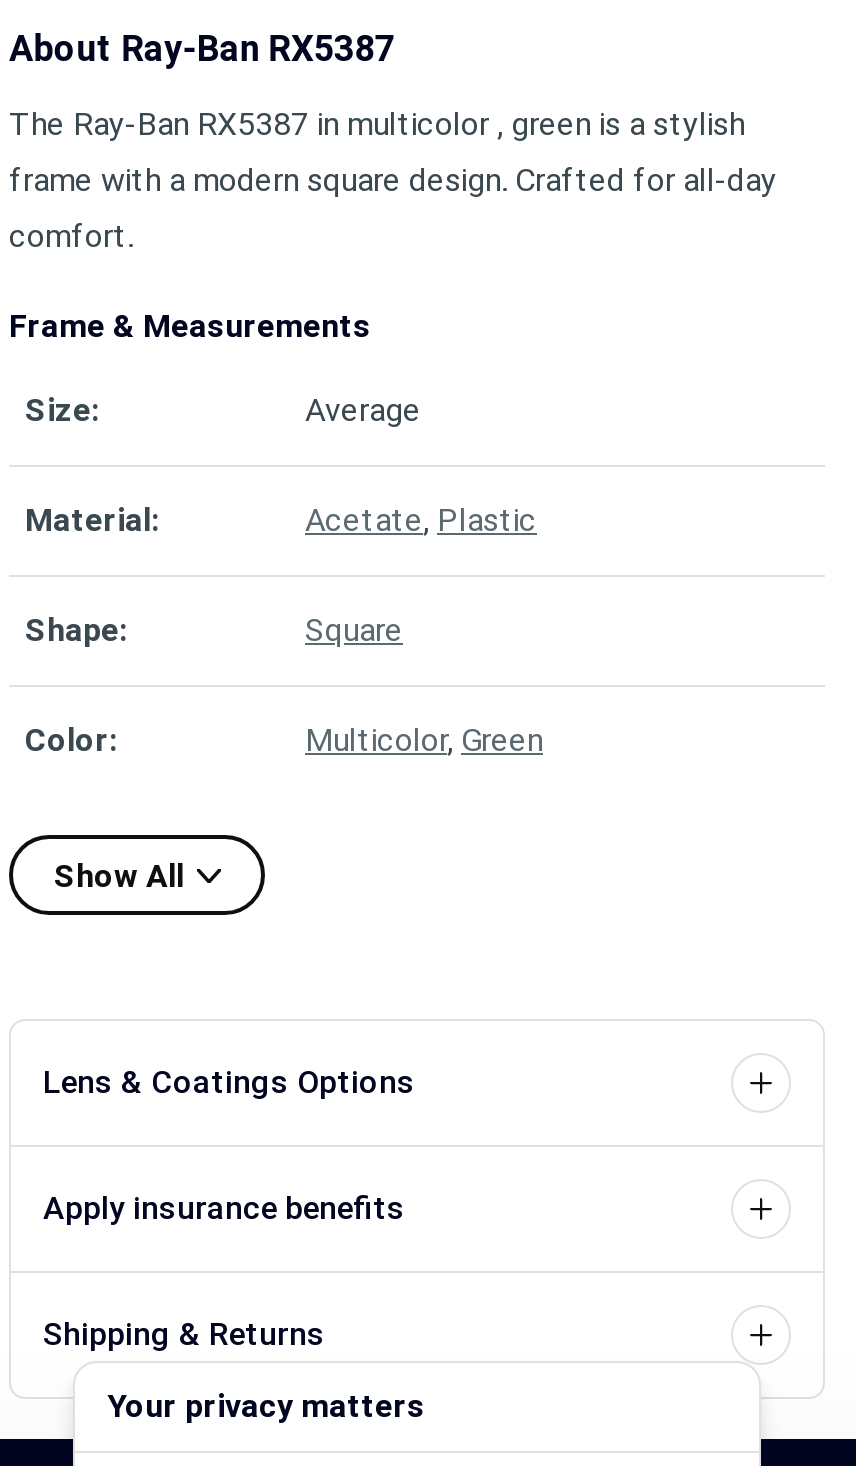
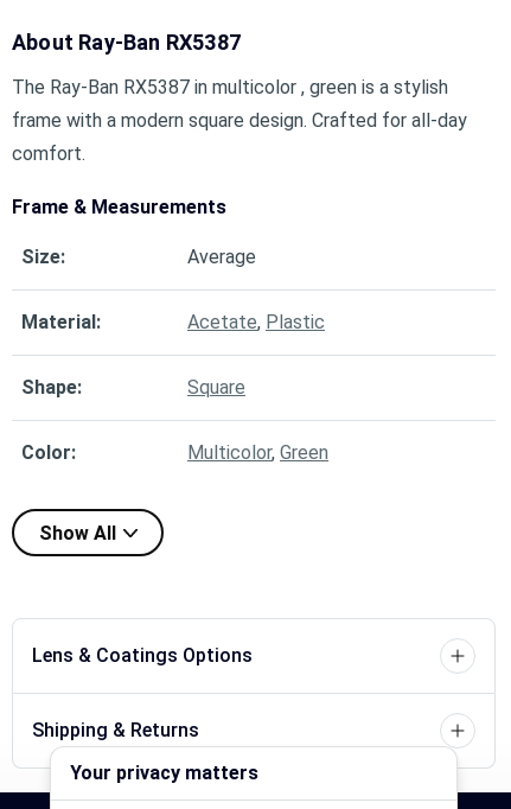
[43,1189,405,1227] Apply insurance benefits -> none

